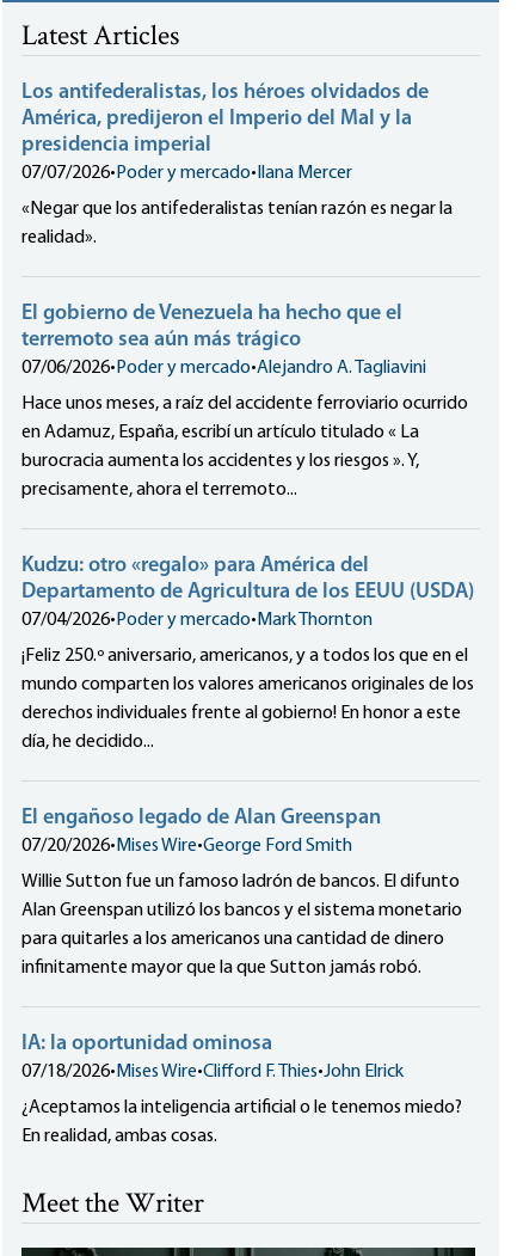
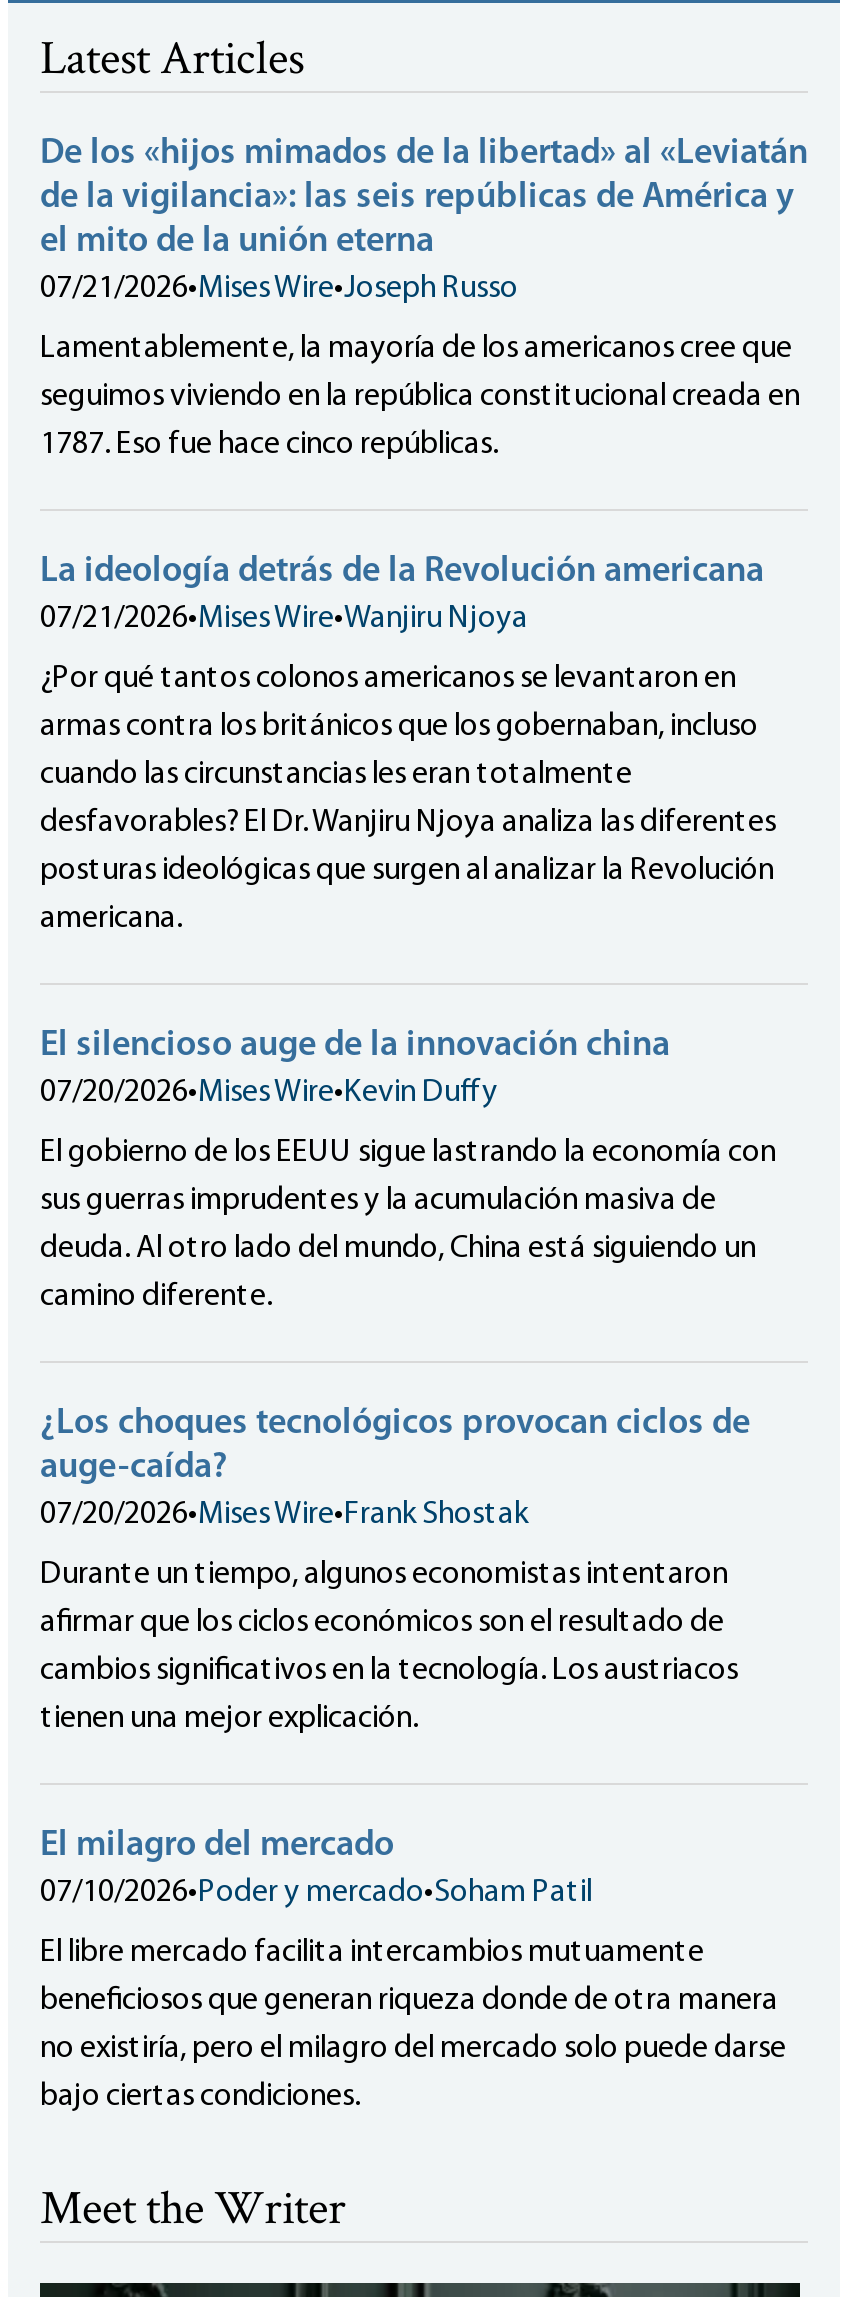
[21,81,474,1146] Los antifederalistas, los héroes olvidados de | América, predijeron el Imperio del Mal y la | presidencia imperial | 07/07/2026• Poder y mercado• Ilana Mercer | «Negar que los antifederalistas tenían razón es negar la | realidad». | El gobierno de Venezuela ha hecho que el | terremoto sea aún más trágico | 07/06/2026• Poder y mercado•Alejandro A. Tagliavini | Hace unos meses, a raíz del accidente ferroviario ocurrido | en Adamuz, España, escribí un artículo titulado « La | burocracia aumenta los accidentes y los riesgos ». Y, | precisamente, ahora el terremoto... | Kudzu: otro «regalo» para América del | Departamento de Agricultura de los EEUU (USDA) | 07/04/2026• Poder y mercado• Mark Thornton | ¡Feliz 250.º aniversario, americanos, y a todos los que en el | mundo comparten los valores americanos originales de los | derechos individuales frente al gobierno! En honor a este | día, he decidido... | El engañoso legado de Alan Greenspan | 07/20/2026• Mises Wire•George Ford Smith | Willie Sutton fue un famoso ladrón de bancos. El difunto | Alan Greenspan utilizó los bancos y el sistema monetario | para quitarles a los americanos una cantidad de dinero | infinitamente mayor que la que Sutton jamás robó. | IA: la oportunidad ominosa | 07/18/2026• Mises Wire•Clifford F. Thies•John Elrick | ¿Aceptamos la inteligencia artificial o le tenemos miedo? | En realidad, ambas cosas. -> [40,135,808,2113] De los «hijos mimados de la libertad» al «Leviatán | de la vigilancia»: las seis repúblicas de América y | el mito de la unión eterna | 07/21/2026•Mises Wire•Joseph Russo | Lamentablemente, la mayoría de los americanos cree que | seguimos viviendo en la república constitucional creada en | 1787. Eso fue hace cinco repúblicas. | La ideología detrás de la Revolución americana | 07/21/2026•Mises Wire•Wanjiru Njoya | ¿Por qué tantos colonos americanos se levantaron en | armas contra los británicos que los gobernaban, incluso | cuando las circunstancias les eran totalmente | desfavorables? El Dr. Wanjiru Njoya analiza las diferentes | posturas ideológicas que surgen al analizar la Revolución | americana. | El silencioso auge de la innovación china | 07/20/2026•Mises Wire•Kevin Duffy | El gobierno de los EEUU sigue lastrando la economía con | sus guerras imprudentes y la acumulación masiva de | deuda. Al otro lado del mundo, China está siguiendo un | camino diferente. | ¿Los choques tecnológicos provocan ciclos de | auge-caída? | 07/20/2026•Mises Wire•Frank Shostak | Durante un tiempo, algunos economistas intentaron | afirmar que los ciclos económicos son el resultado de | cambios significativos en la tecnología. Los austriacos | tienen una mejor explicación. | El milagro del mercado | 07/10/2026•Poder y mercado•Soham Patil | El libre mercado facilita intercambios mutuamente | beneficiosos que generan riqueza donde de otra manera | no existiría, pero el milagro del mercado solo puede darse | bajo ciertas condiciones.

